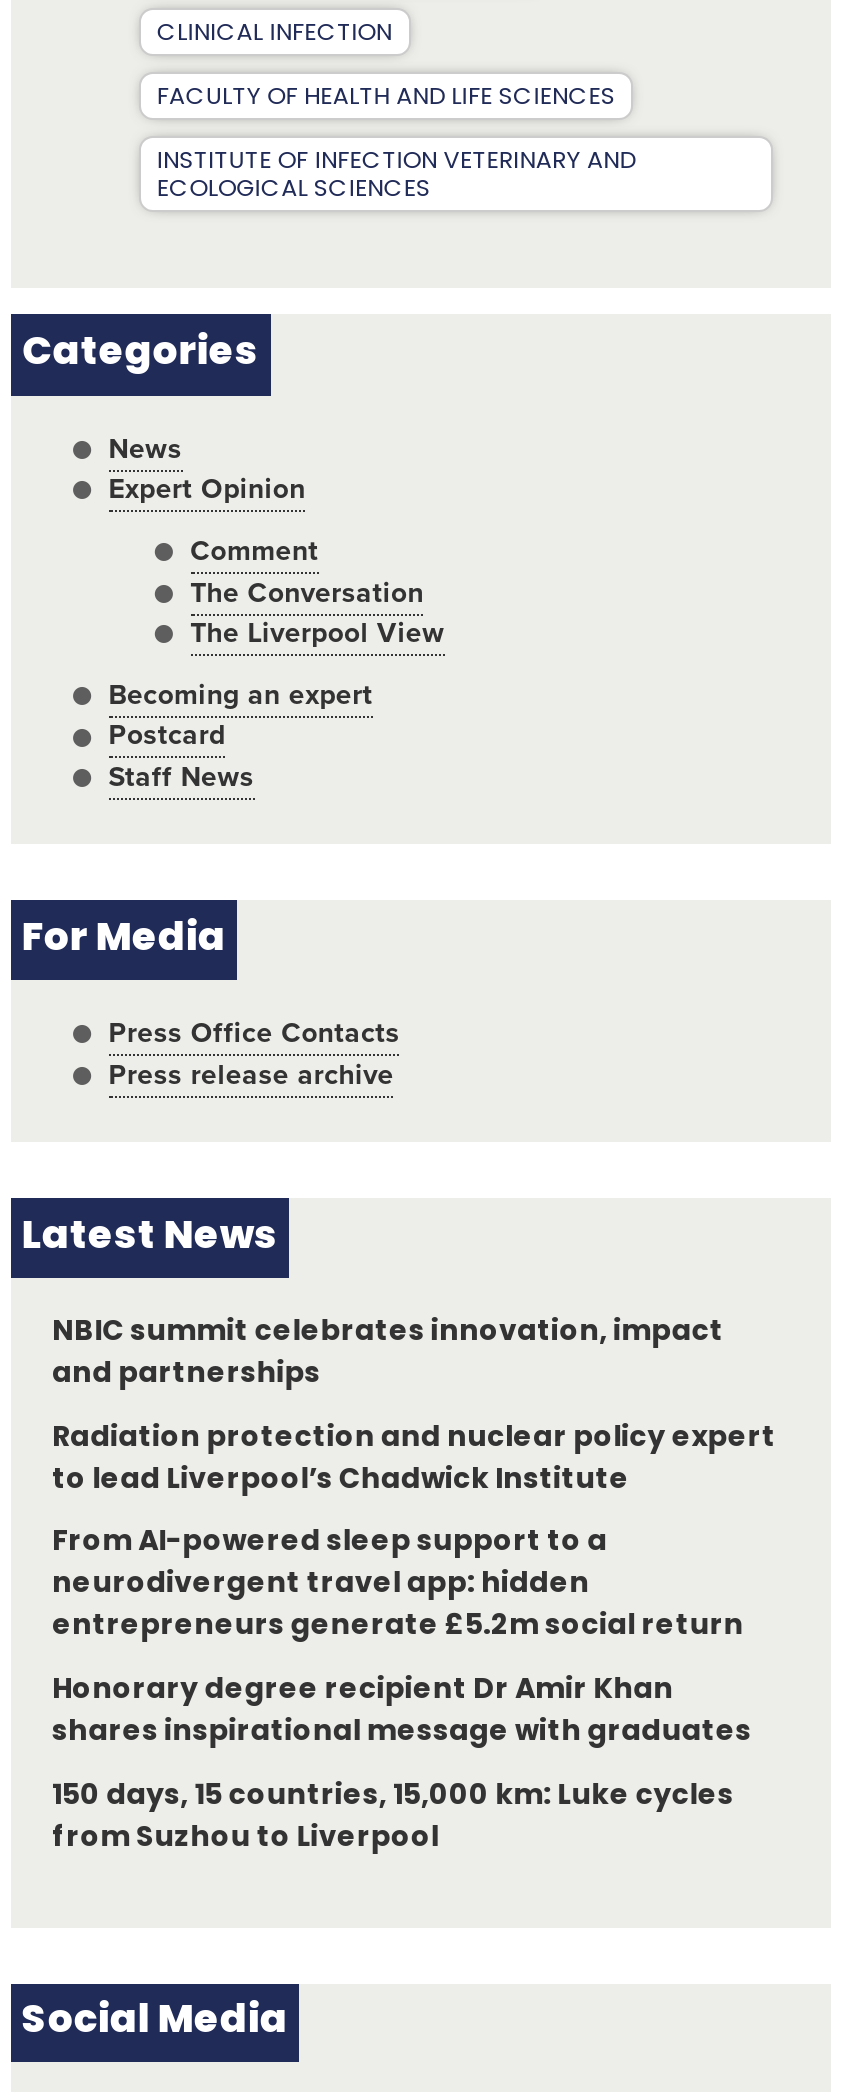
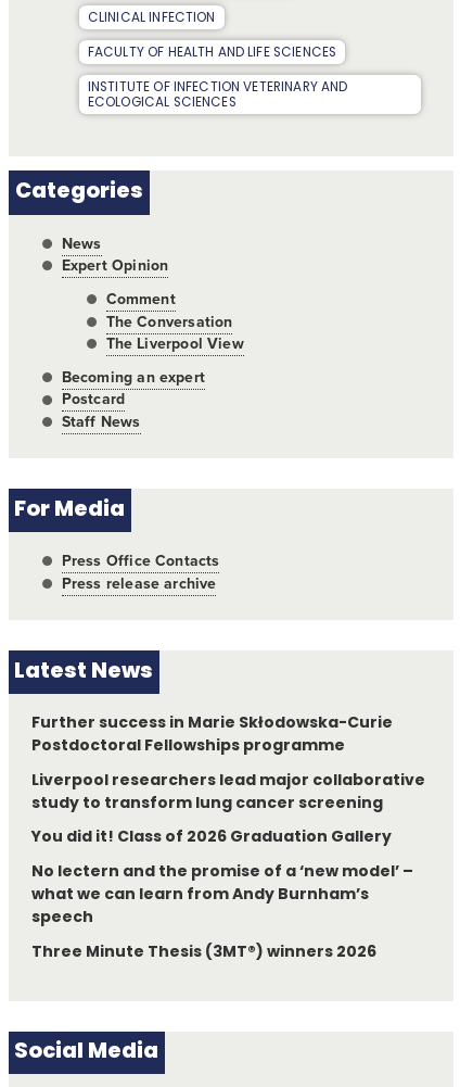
[52,1318,723,1390] NBIC summit celebrates innovation, impact | and partnerships -> [31,716,393,755] Further success in Marie Skłodowska-Curie | Postdoctoral Fellowships programme
[52,1423,776,1495] Radiation protection and nuclear policy expert | to lead Liverpool’s Chadwick Institute -> [31,773,426,812] Liverpool researchers lead major collaborative | study to transform lung cancer screening
[52,1529,744,1643] From AI-powered sleep support to a | neurodivergent travel app: hidden | entrepreneurs generate £5.2m social return -> [31,830,392,846] You did it! Class of 2026 Graduation Gallery
[52,1676,752,1748] Honorary degree recipient Dr Amir Khan | shares inspirational message with graduates -> [31,865,414,927] No lectern and the promise of a ‘new model’ – | what we can learn from Andy Burnham’s | speech
[52,1782,734,1854] 150 days, 15 countries, 15,000 km: Luke cycles | from Suzhou to Liverpool -> [31,945,377,961] Three Minute Thesis (3MT®) winners 2026

